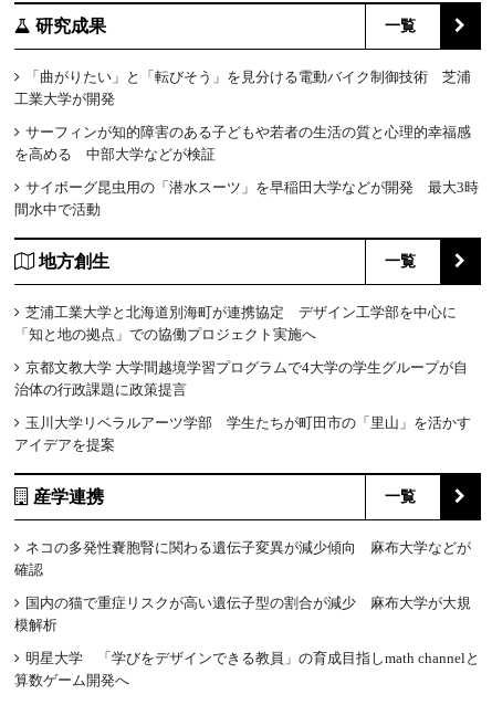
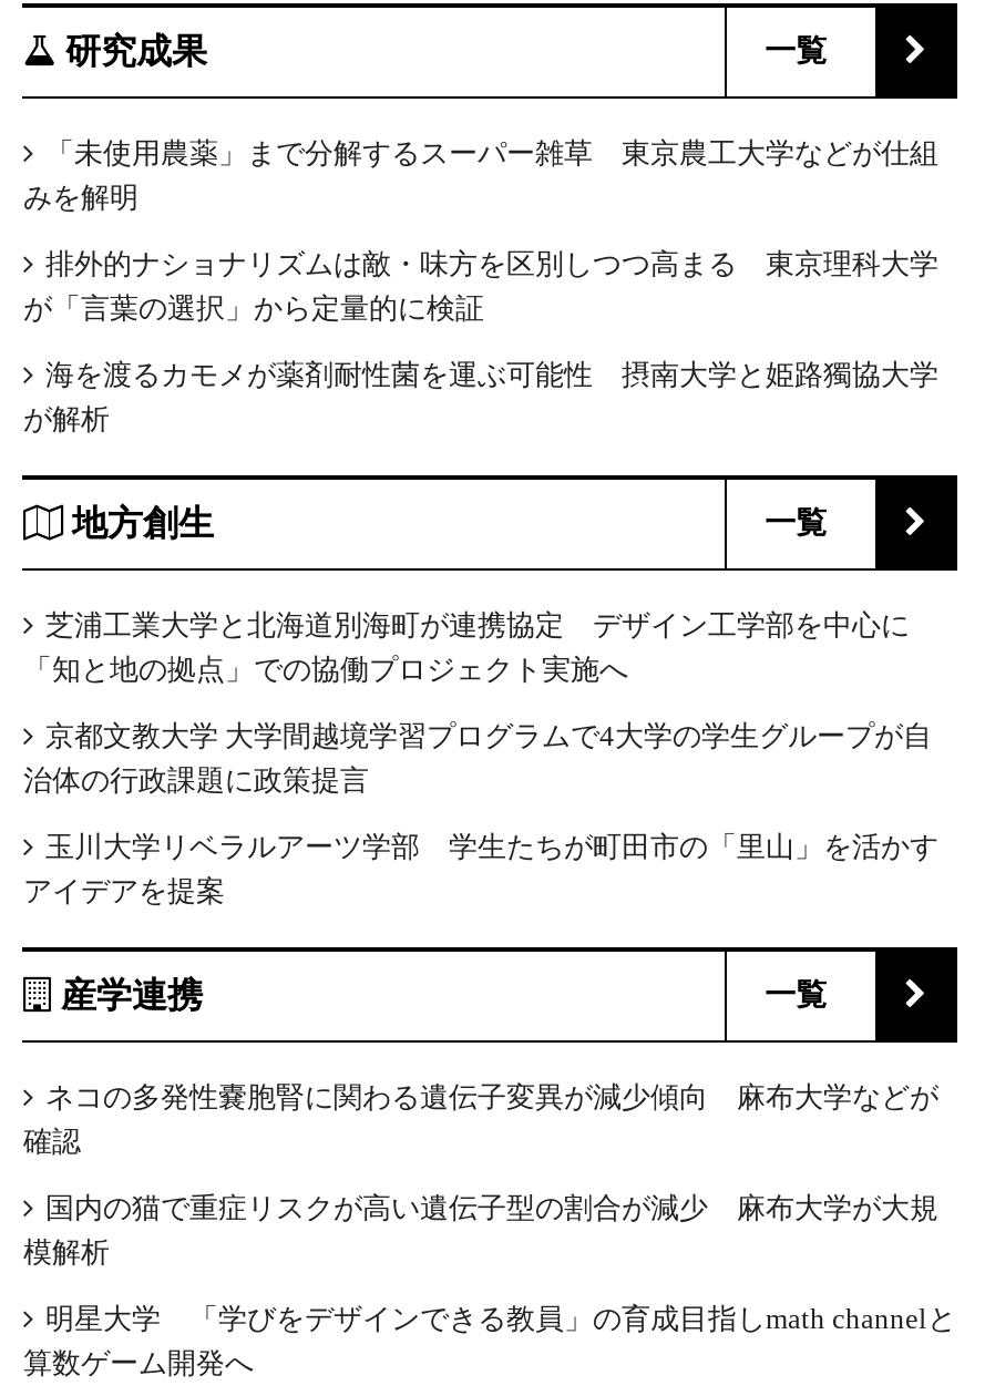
[15,69,471,107] 「曲がりたい」と「転びそう」を見分ける電動バイク制御技術 芝浦 | 工業大学が開発 -> [23,137,938,214] 「未使用農薬」まで分解するスーパー雑草 東京農工大学などが仕組 | みを解明
[15,124,471,163] サーフィンが知的障害のある子どもや若者の生活の質と心理的幸福感 | を高める 中部大学などが検証 -> [23,248,938,325] 排外的ナショナリズムは敵・味方を区別しつつ高まる 東京理科大学 | が「言葉の選択」から定量的に検証
[15,179,479,218] サイボーグ昆虫用の「潜水スーツ」を早稲田大学などが開発 最大3時 | 間水中で活動 -> [23,358,938,436] 海を渡るカモメが薬剤耐性菌を運ぶ可能性 摂南大学と姫路獨協大学 | が解析

